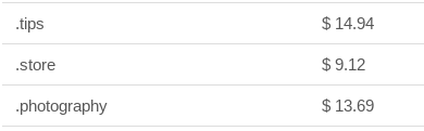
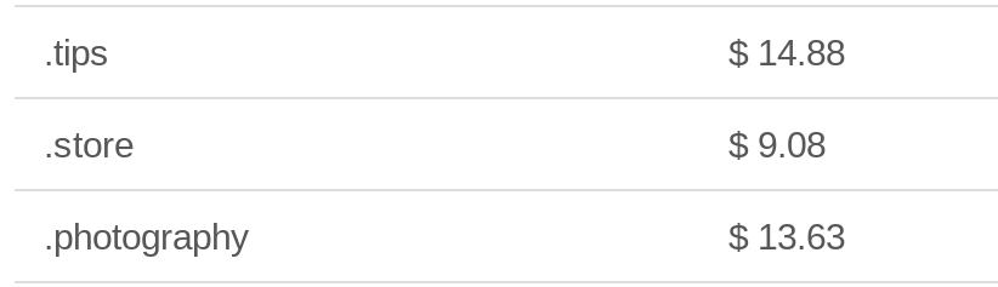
[322,14,374,32] $ 14.94 -> [728,31,845,73] $ 14.88
[322,55,365,74] $ 9.12 -> [728,124,826,165] $ 9.08
[322,96,374,115] $ 13.69 -> [728,216,845,257] $ 13.63

